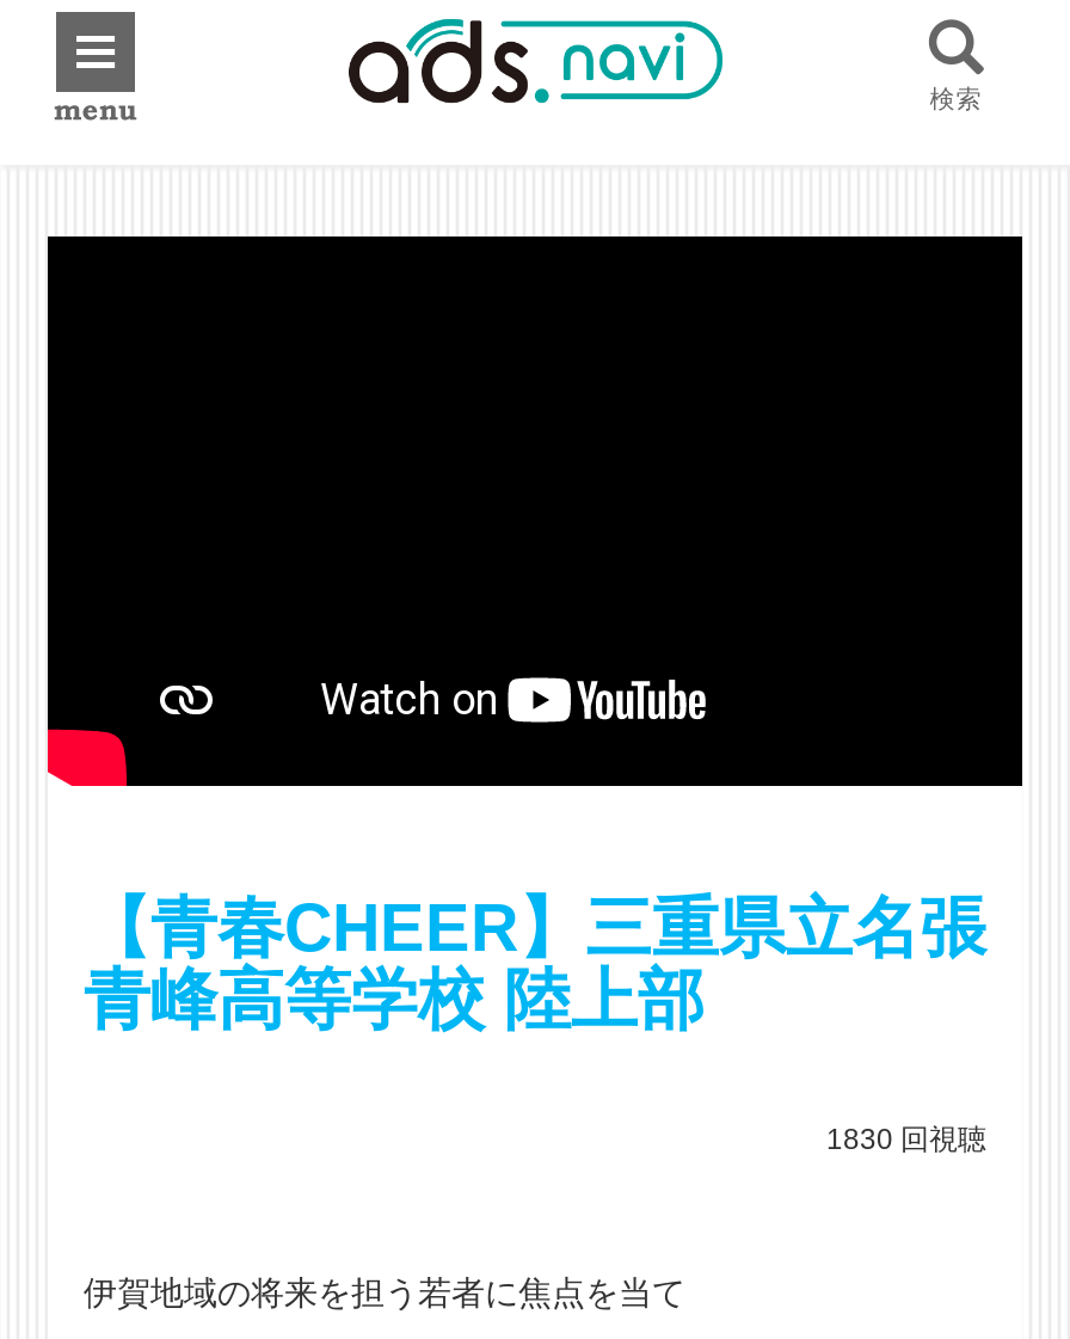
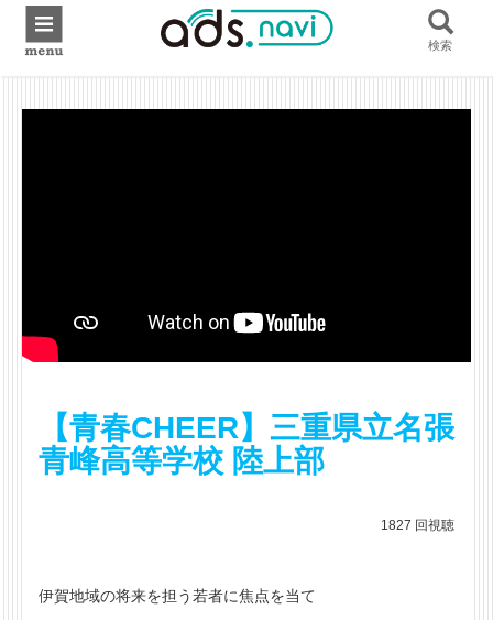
[826,1122,986,1155] 1830回視聴 -> [381,517,454,532] 1827回視聴

